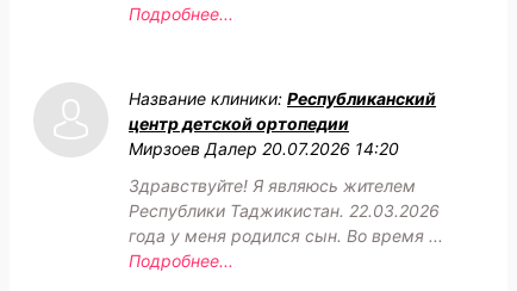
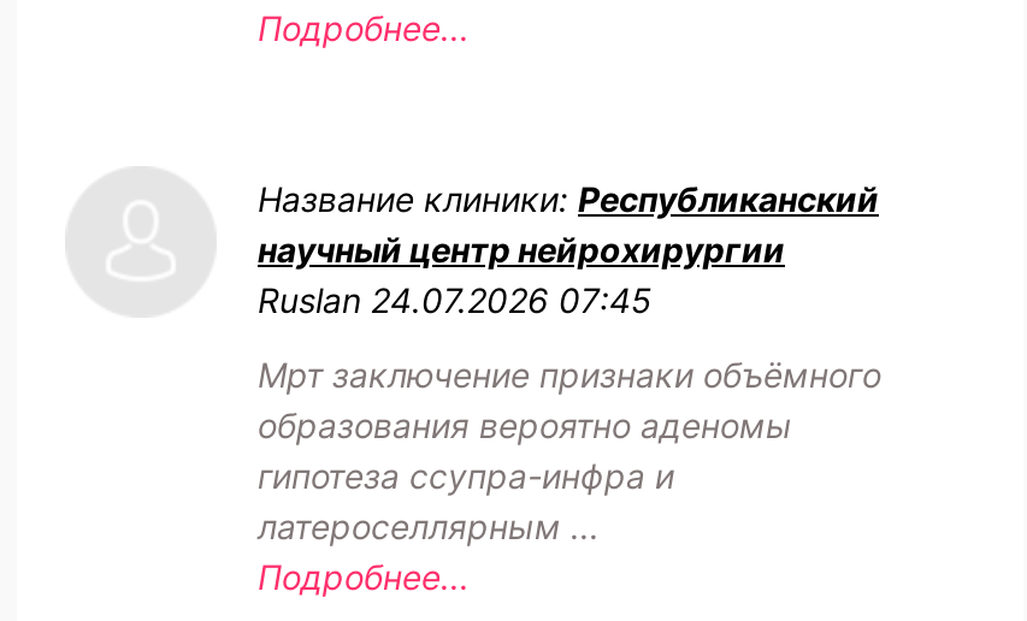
[129,113,399,158] центр детской ортопедии | Мирзоев Далер 20.07.2026 14:20 -> [258,227,785,319] научный центр нейрохирургии | Ruslan 24.07.2026 07:45
[129,175,443,245] Здравствуйте! Я являюсь жителем | Республики Таджикистан. 22.03.2026 | года у меня родился сын. Во время ... -> [258,353,881,545] Мрт заключение признаки объёмного | образования вероятно аденомы | гипотеза ссупра-инфра и | латероселлярным ...

